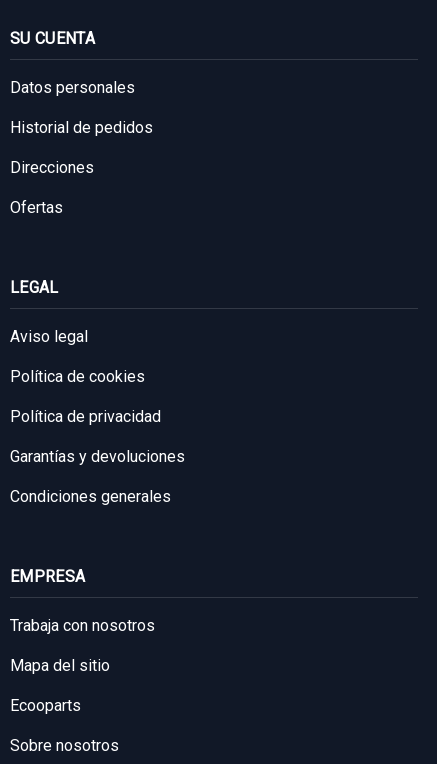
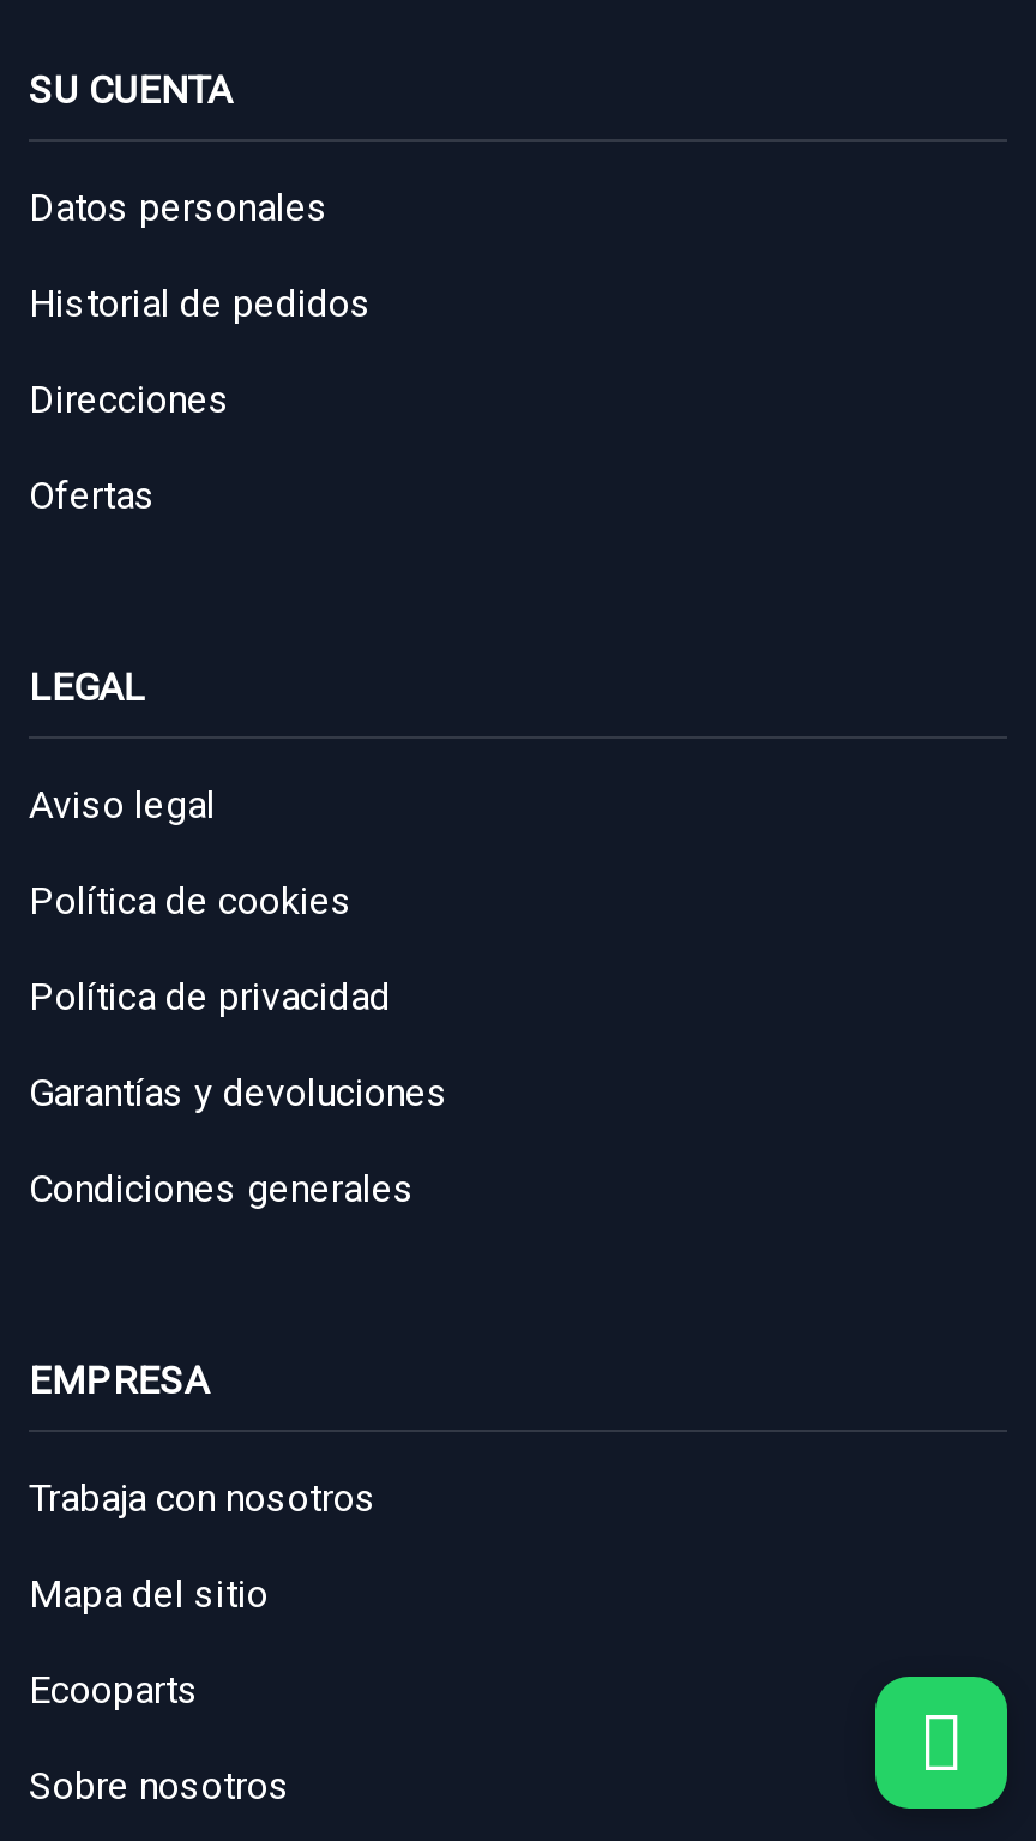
none -> [873,1674,1010,1811] [image]

